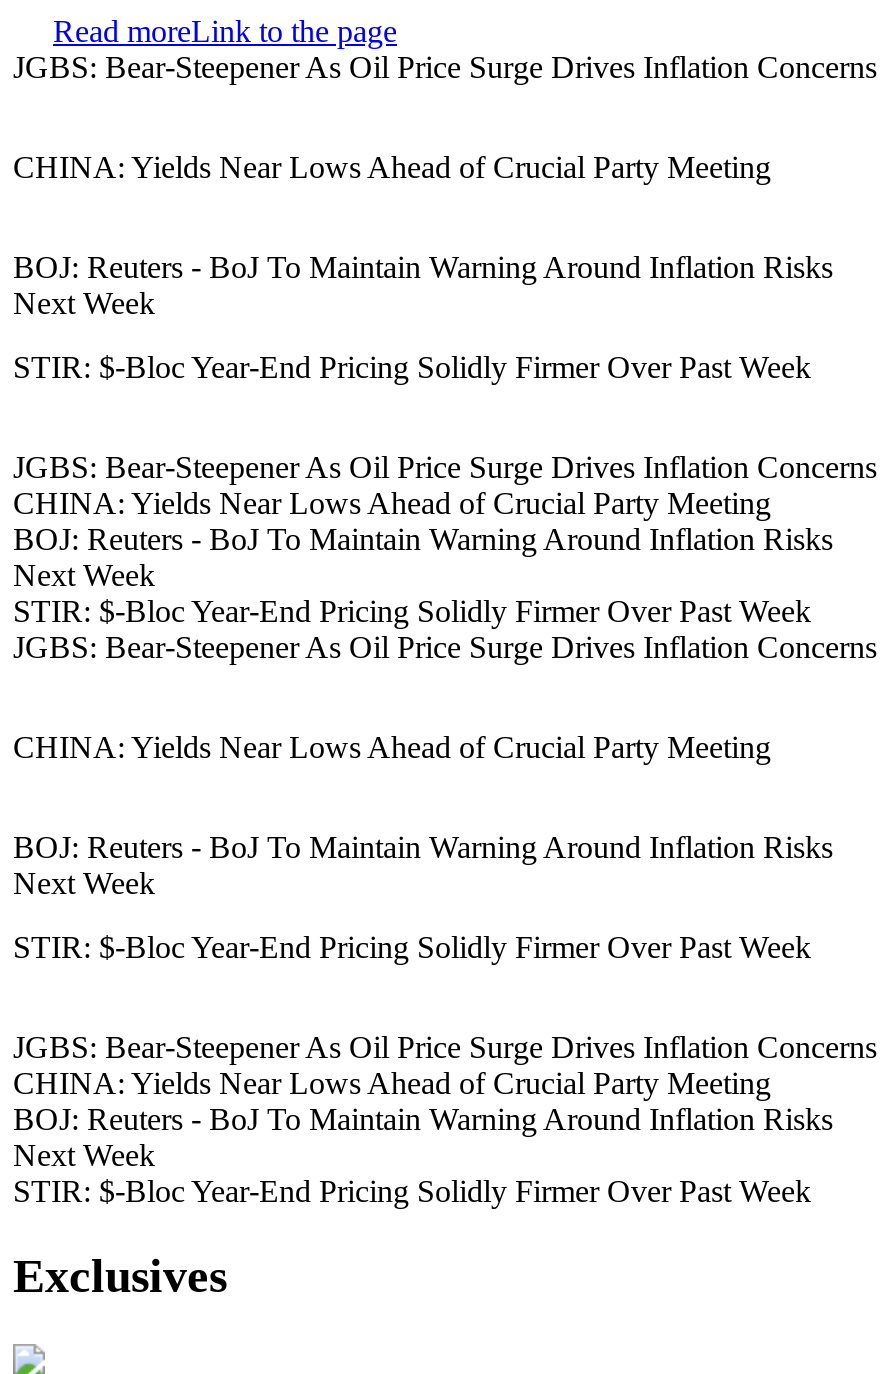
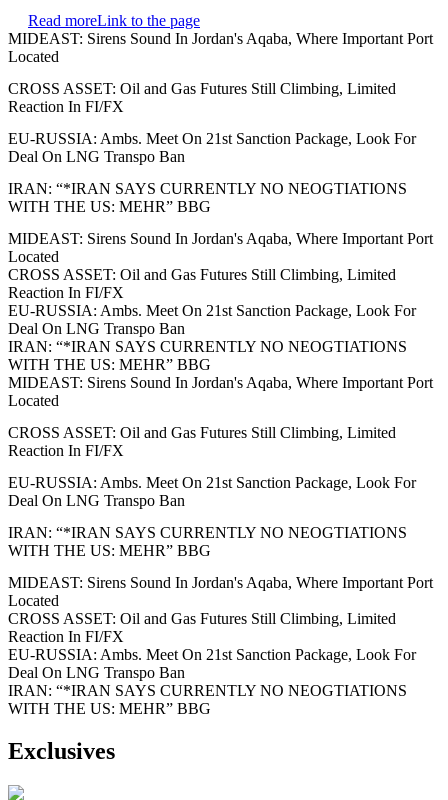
[13,50,877,84] JGBS: Bear-Steepener As Oil Price Surge Drives Inflation Concerns -> [8,30,433,65] MIDEAST: Sirens Sound In Jordan's Aqaba, Where Important Port | Located
[13,150,771,184] CHINA: Yields Near Lows Ahead of Crucial Party Meeting -> [8,80,396,115] CROSS ASSET: Oil and Gas Futures Still Climbing, Limited | Reaction In FI/FX
[13,250,833,320] BOJ: Reuters - BoJ To Maintain Warning Around Inflation Risks | Next Week -> [8,130,416,165] EU-RUSSIA: Ambs. Meet On 21st Sanction Package, Look For | Deal On LNG Transpo Ban
[13,350,811,384] STIR: $-Bloc Year-End Pricing Solidly Firmer Over Past Week -> [8,180,407,215] IRAN: “*IRAN SAYS CURRENTLY NO NEOGTIATIONS | WITH THE US: MEHR” BBG
[13,450,877,664] JGBS: Bear-Steepener As Oil Price Surge Drives Inflation Concerns | CHINA: Yields Near Lows Ahead of Crucial Party Meeting | BOJ: Reuters - BoJ To Maintain Warning Around Inflation Risks | Next Week | STIR: $-Bloc Year-End Pricing Solidly Firmer Over Past Week | JGBS: Bear-Steepener As Oil Price Surge Drives Inflation Concerns -> [8,230,433,409] MIDEAST: Sirens Sound In Jordan's Aqaba, Where Important Port | Located | CROSS ASSET: Oil and Gas Futures Still Climbing, Limited | Reaction In FI/FX | EU-RUSSIA: Ambs. Meet On 21st Sanction Package, Look For | Deal On LNG Transpo Ban | IRAN: “*IRAN SAYS CURRENTLY NO NEOGTIATIONS | WITH THE US: MEHR” BBG | MIDEAST: Sirens Sound In Jordan's Aqaba, Where Important Port | Located
[13,730,771,764] CHINA: Yields Near Lows Ahead of Crucial Party Meeting -> [8,424,396,459] CROSS ASSET: Oil and Gas Futures Still Climbing, Limited | Reaction In FI/FX
[13,830,833,900] BOJ: Reuters - BoJ To Maintain Warning Around Inflation Risks | Next Week -> [8,474,416,509] EU-RUSSIA: Ambs. Meet On 21st Sanction Package, Look For | Deal On LNG Transpo Ban
[13,930,811,964] STIR: $-Bloc Year-End Pricing Solidly Firmer Over Past Week -> [8,524,407,559] IRAN: “*IRAN SAYS CURRENTLY NO NEOGTIATIONS | WITH THE US: MEHR” BBG
[13,1030,877,1208] JGBS: Bear-Steepener As Oil Price Surge Drives Inflation Concerns | CHINA: Yields Near Lows Ahead of Crucial Party Meeting | BOJ: Reuters - BoJ To Maintain Warning Around Inflation Risks | Next Week | STIR: $-Bloc Year-End Pricing Solidly Firmer Over Past Week -> [8,574,433,717] MIDEAST: Sirens Sound In Jordan's Aqaba, Where Important Port | Located | CROSS ASSET: Oil and Gas Futures Still Climbing, Limited | Reaction In FI/FX | EU-RUSSIA: Ambs. Meet On 21st Sanction Package, Look For | Deal On LNG Transpo Ban | IRAN: “*IRAN SAYS CURRENTLY NO NEOGTIATIONS | WITH THE US: MEHR” BBG

